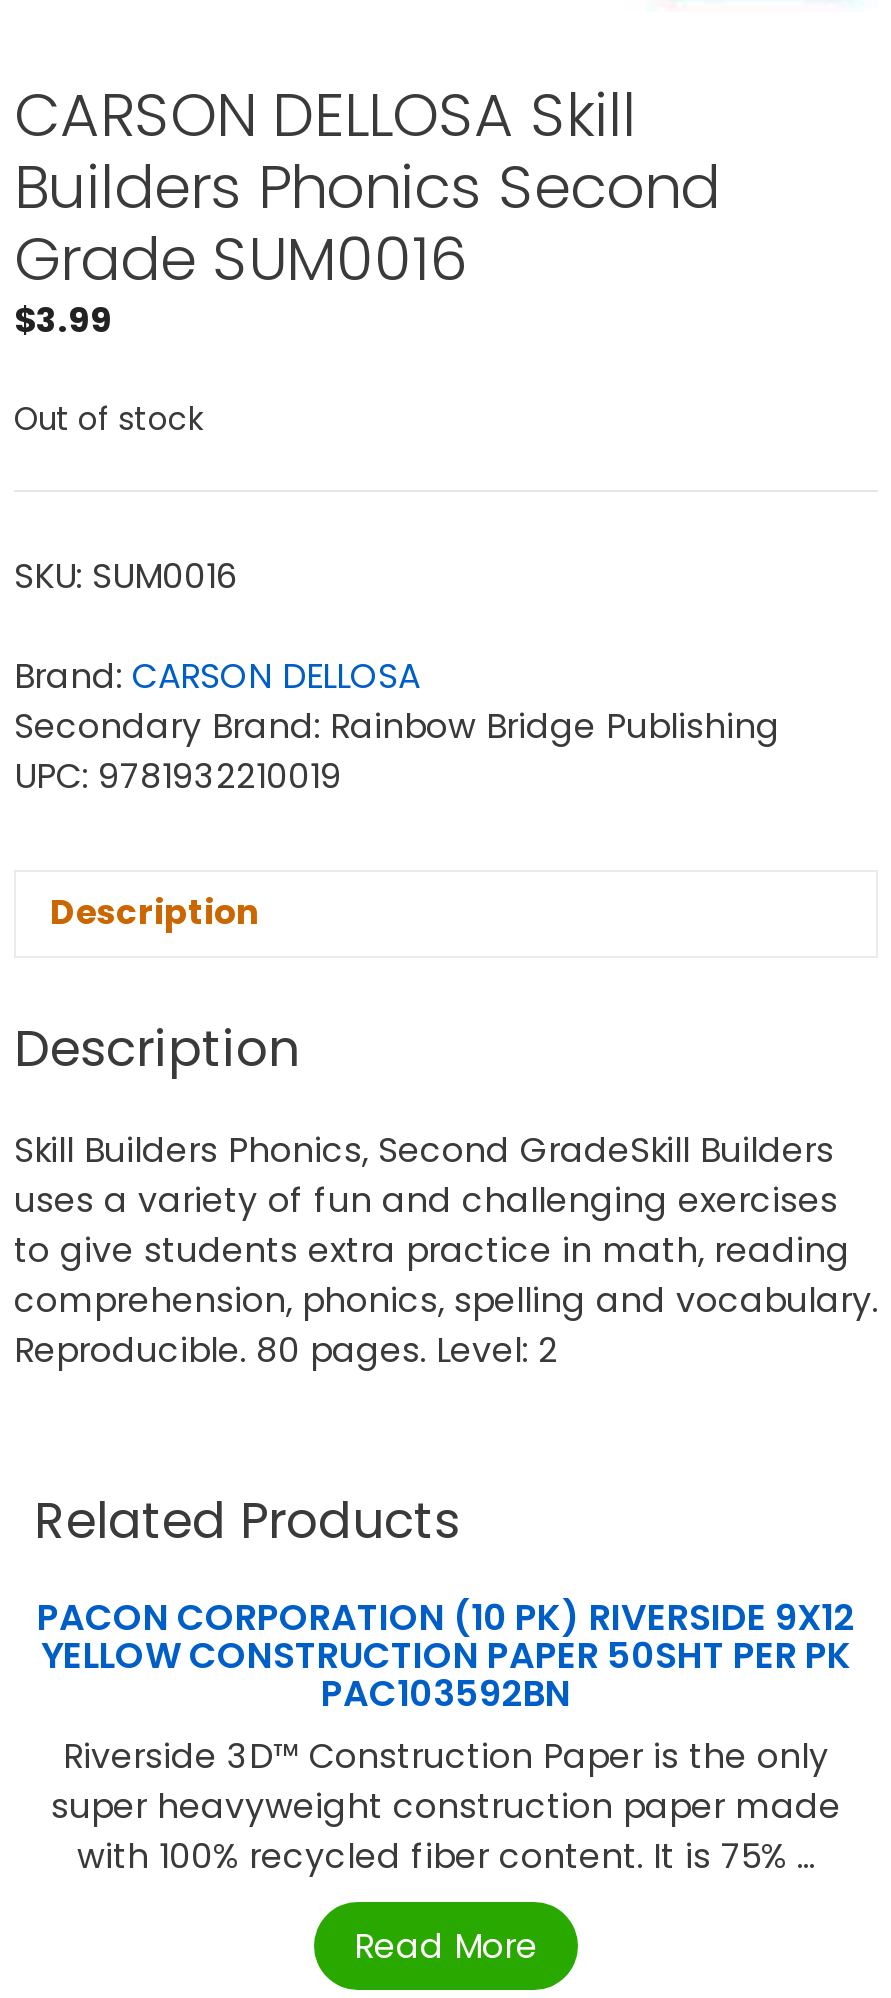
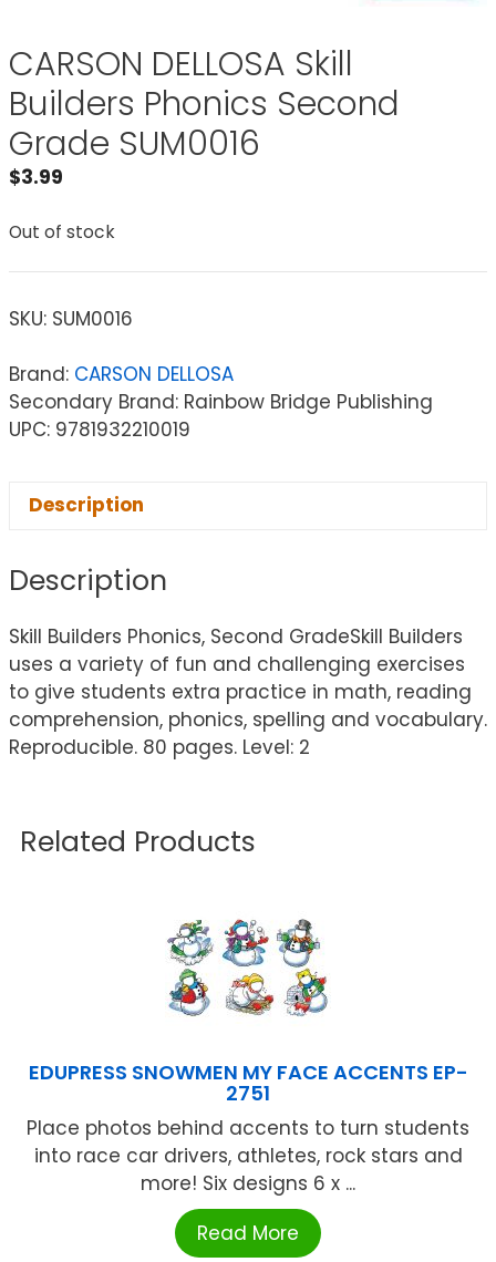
[37,1592,855,1880] PACON CORPORATION (10 PK) RIVERSIDE 9X12 | YELLOW CONSTRUCTION PAPER 50SHT PER PK | PAC103592BN | Riverside 3D™ Construction Paper is the only | super heavyweight construction paper made | with 100% recycled fiber content. It is 75% ... -> [27,1059,469,1197] EDUPRESS SNOWMEN MY FACE ACCENTS EP- | 2751 | Place photos behind accents to turn students | into race car drivers, athletes, rock stars and | more! Six designs 6 x ...

